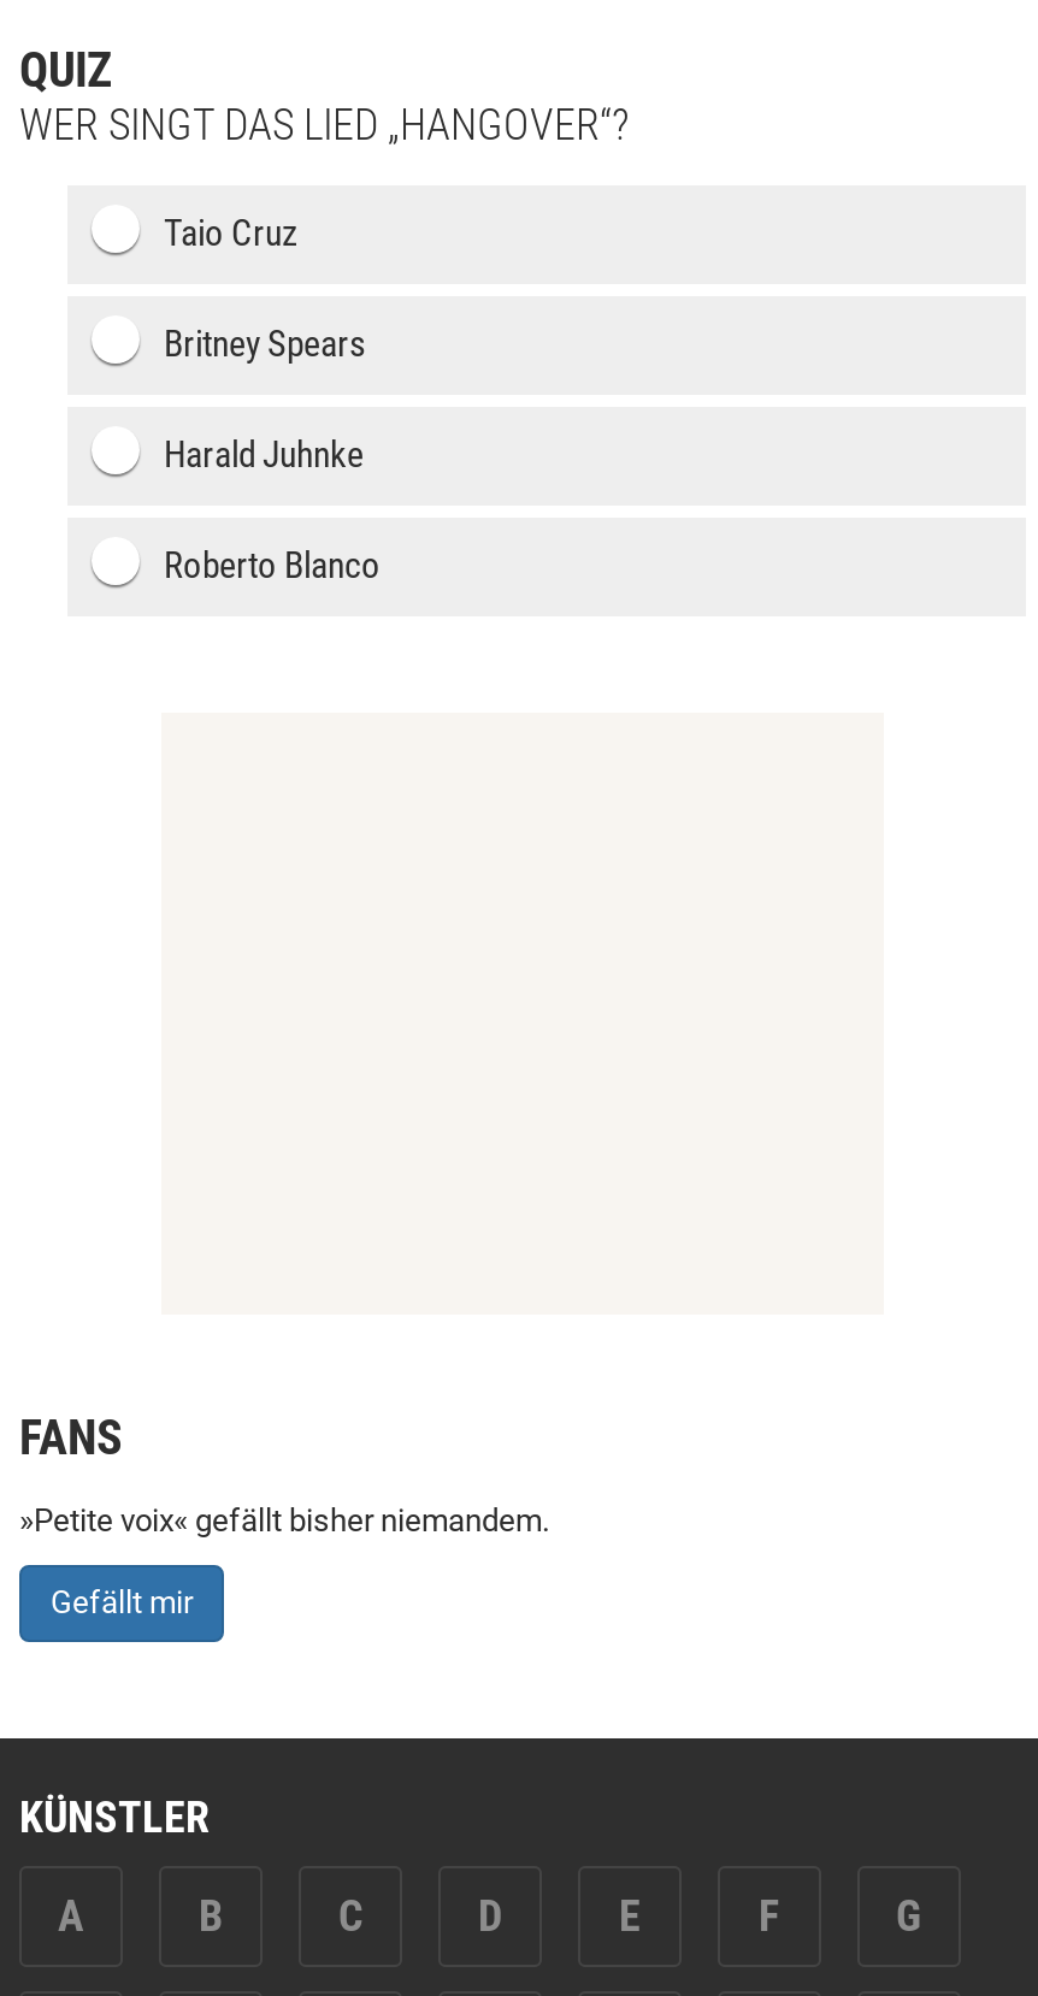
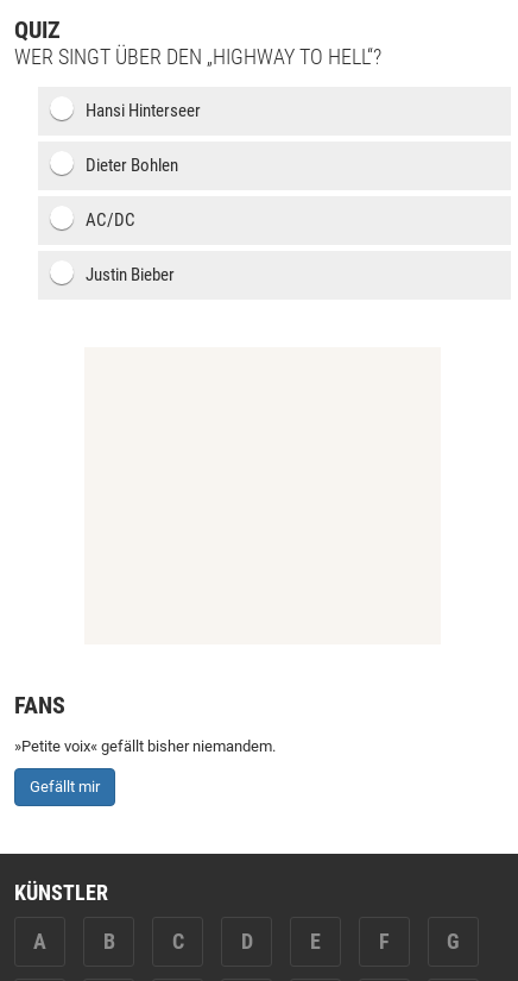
[19,99,629,149] WER SINGT DAS LIED „HANGOVER“? -> [14,44,381,69] WER SINGT ÜBER DEN „HIGHWAY TO HELL“?
[164,212,299,255] Taio Cruz -> [86,100,201,121] Hansi Hinterseer
[164,323,366,366] Britney Spears -> [86,155,178,176] Dieter Bohlen
[164,433,364,477] Harald Juhnke -> [86,209,135,231] AC/DC
[164,544,381,587] Roberto Blanco -> [86,264,175,285] Justin Bieber

